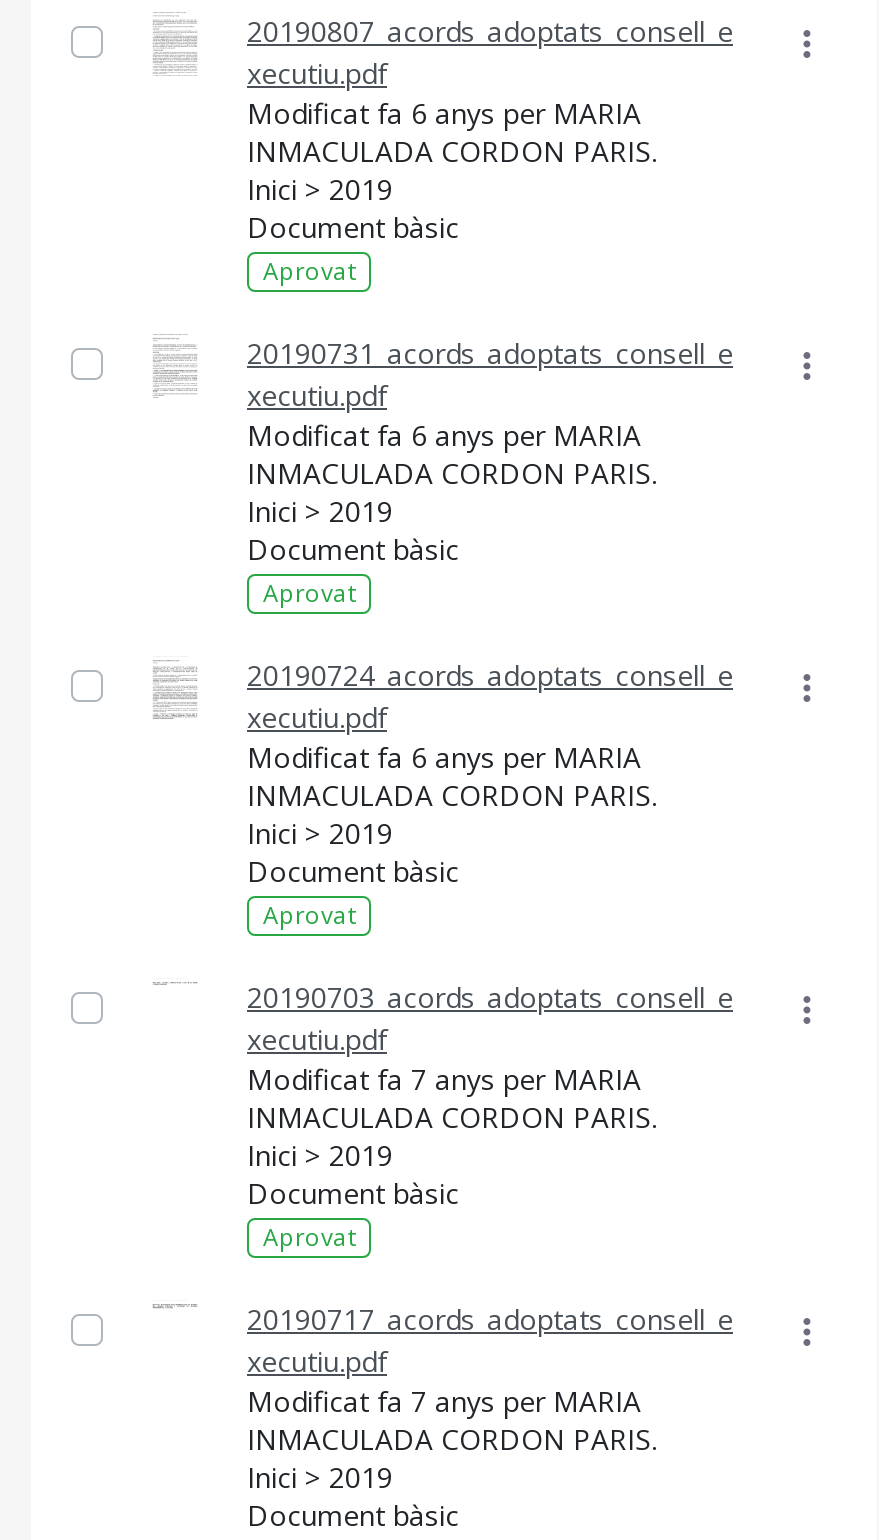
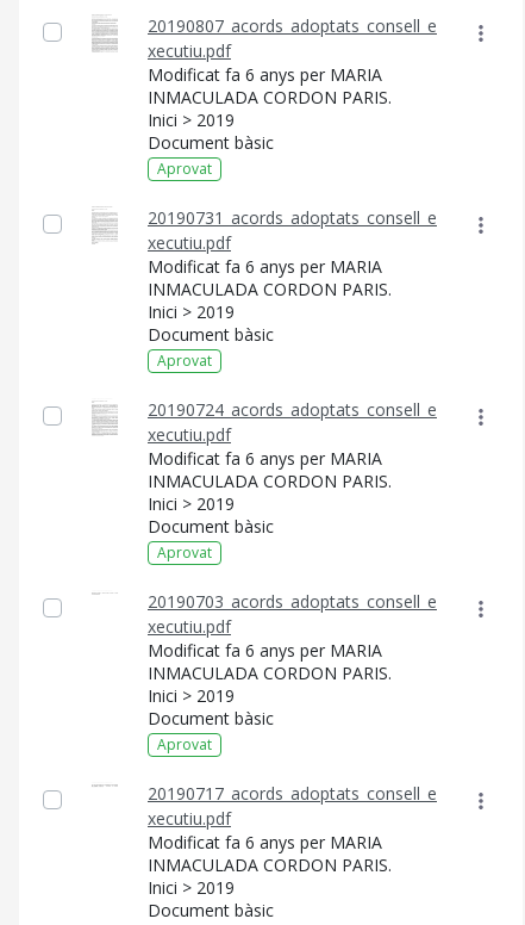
[247,1060,641,1098] Modificat fa 7 anys per MARIA -> [148,639,382,662] Modificat fa 6 anys per MARIA
[247,1382,641,1420] Modificat fa 7 anys per MARIA -> [148,831,382,853] Modificat fa 6 anys per MARIA

